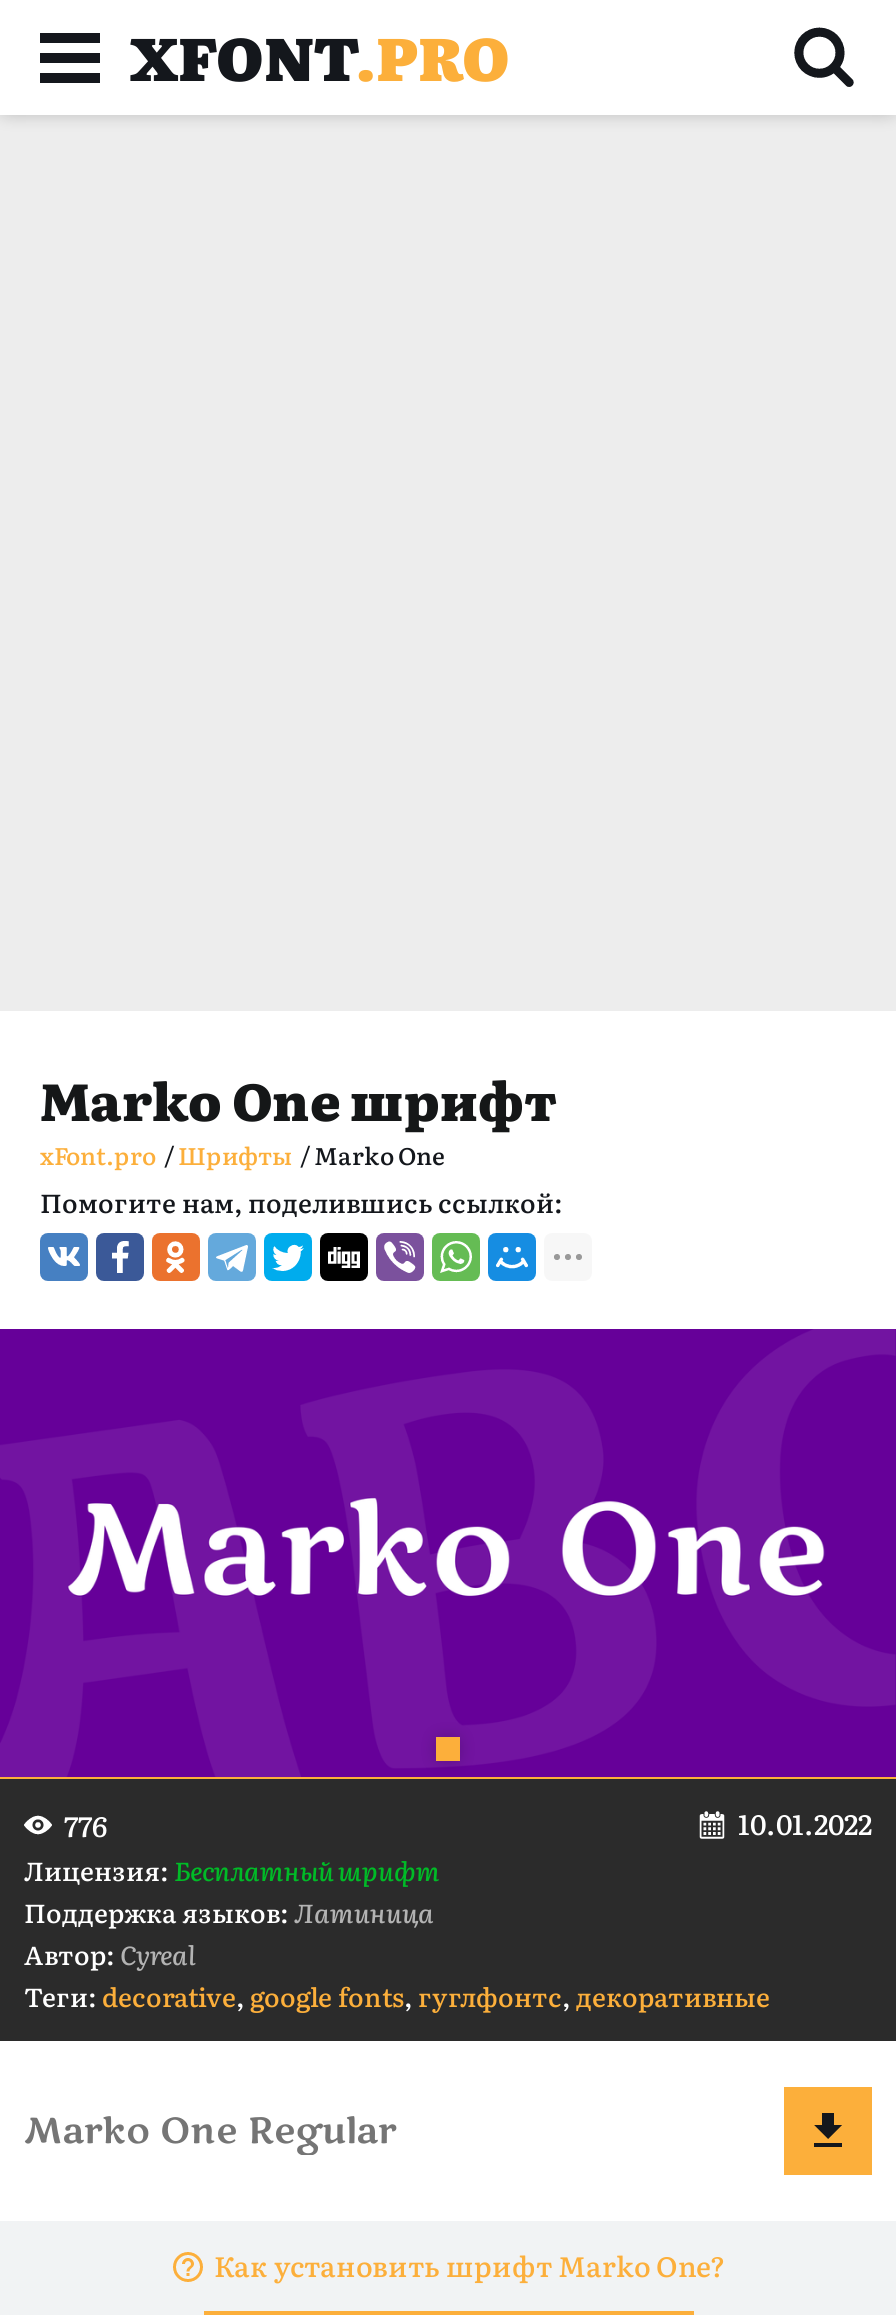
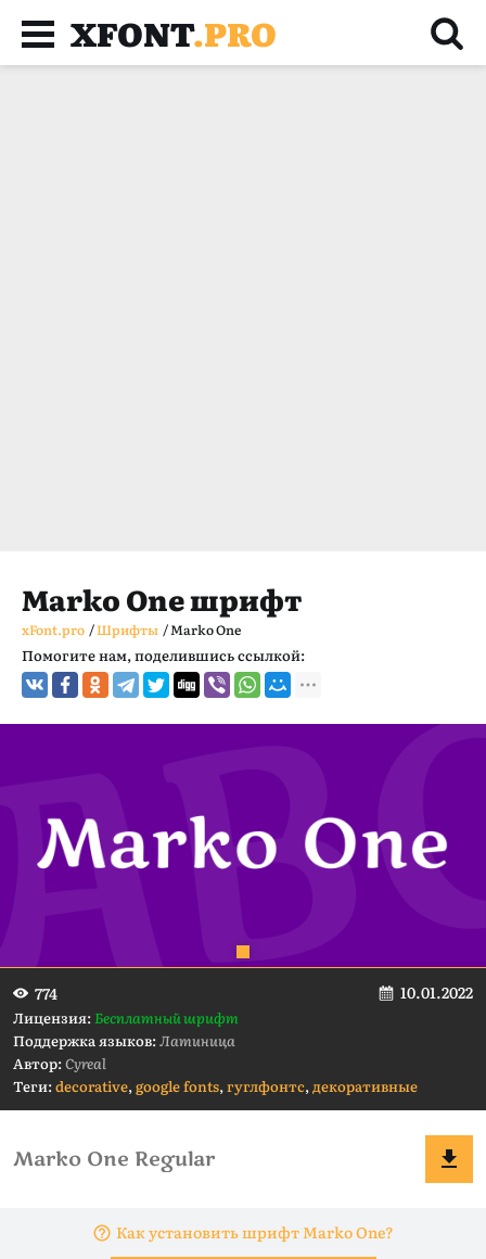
[64,1804,108,1844] 776 -> [35,982,57,1003] 774

